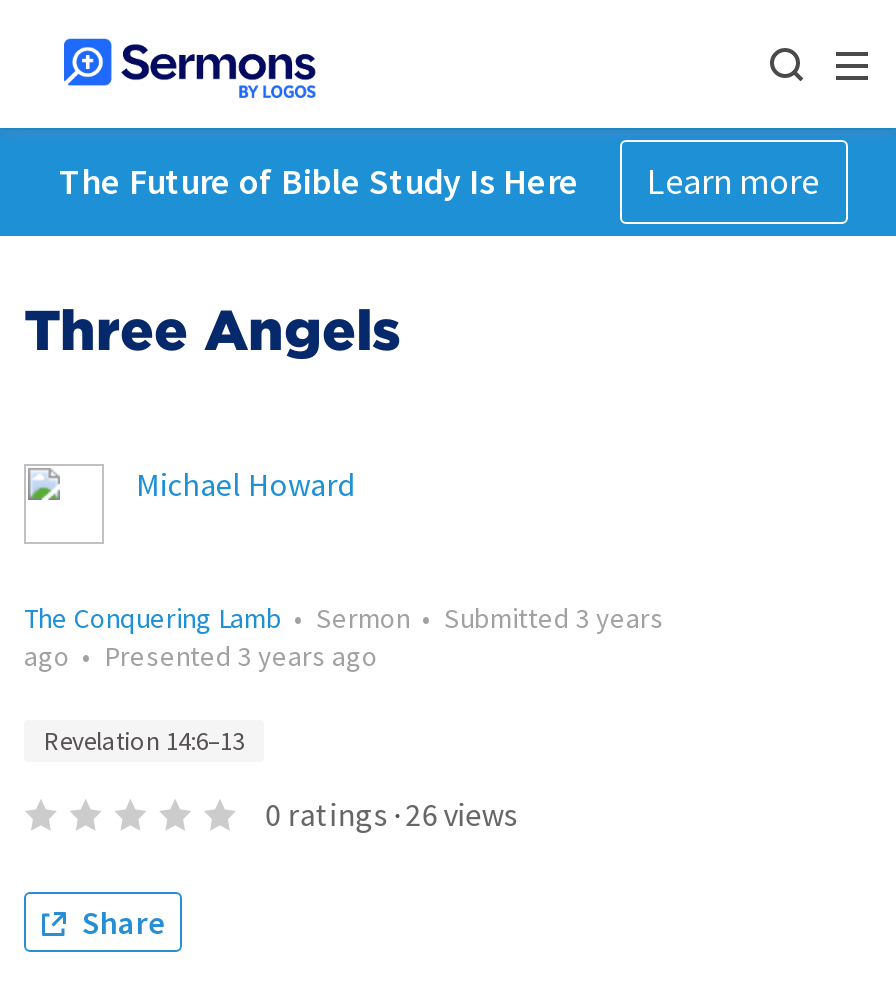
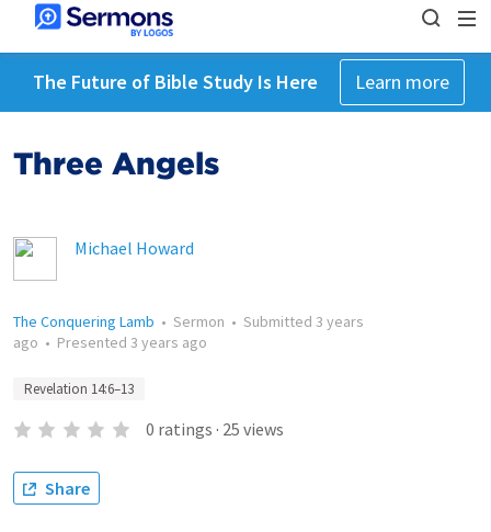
[265,794,517,834] 0 ratings · 26 views -> [145,418,284,440] 0 ratings · 25 views

